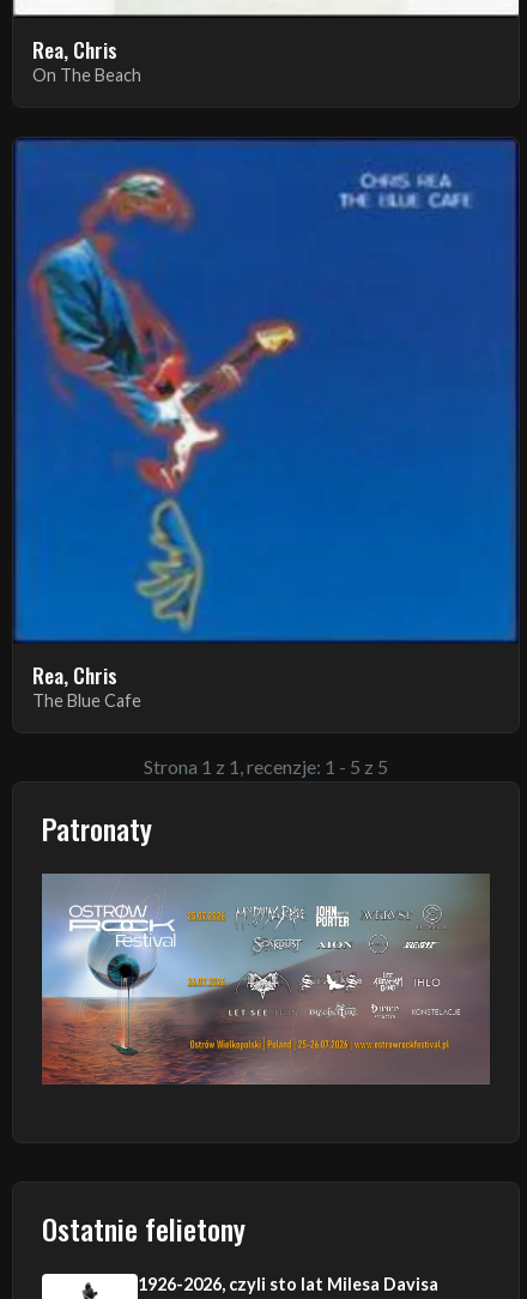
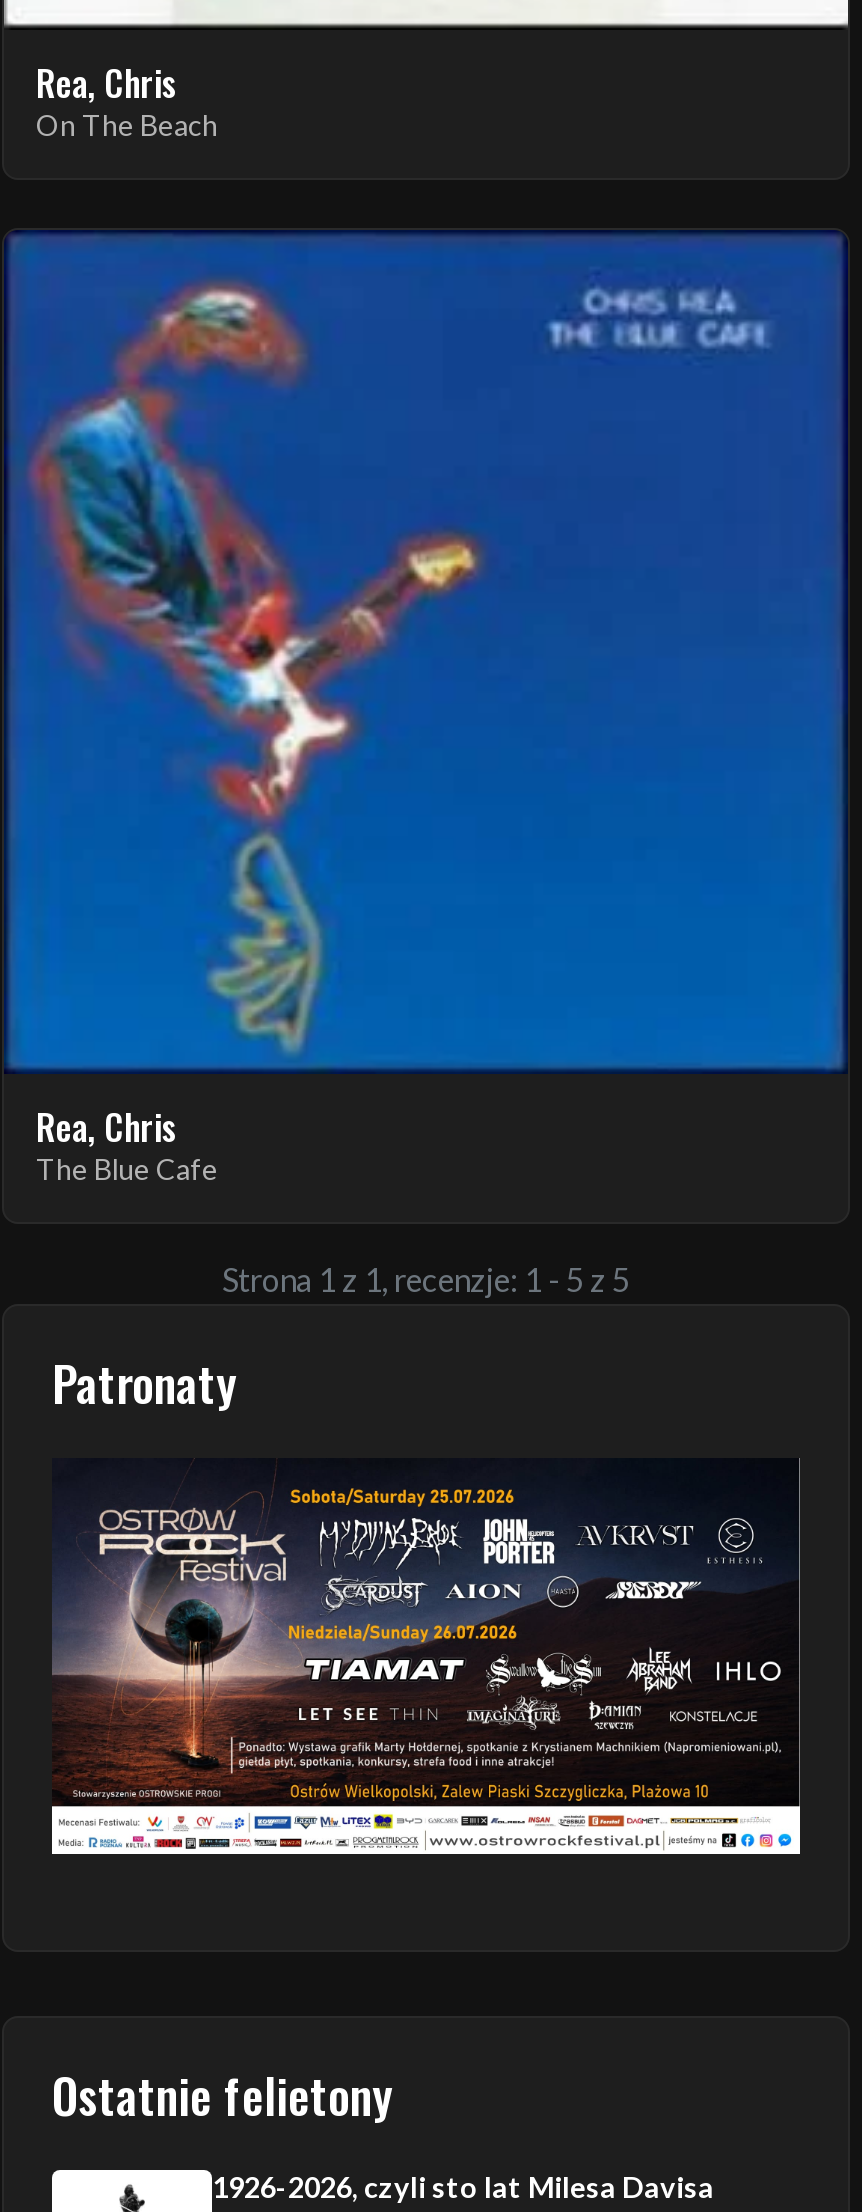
[41,872,490,1084] [image] -> [50,1488,802,1856] [image]

